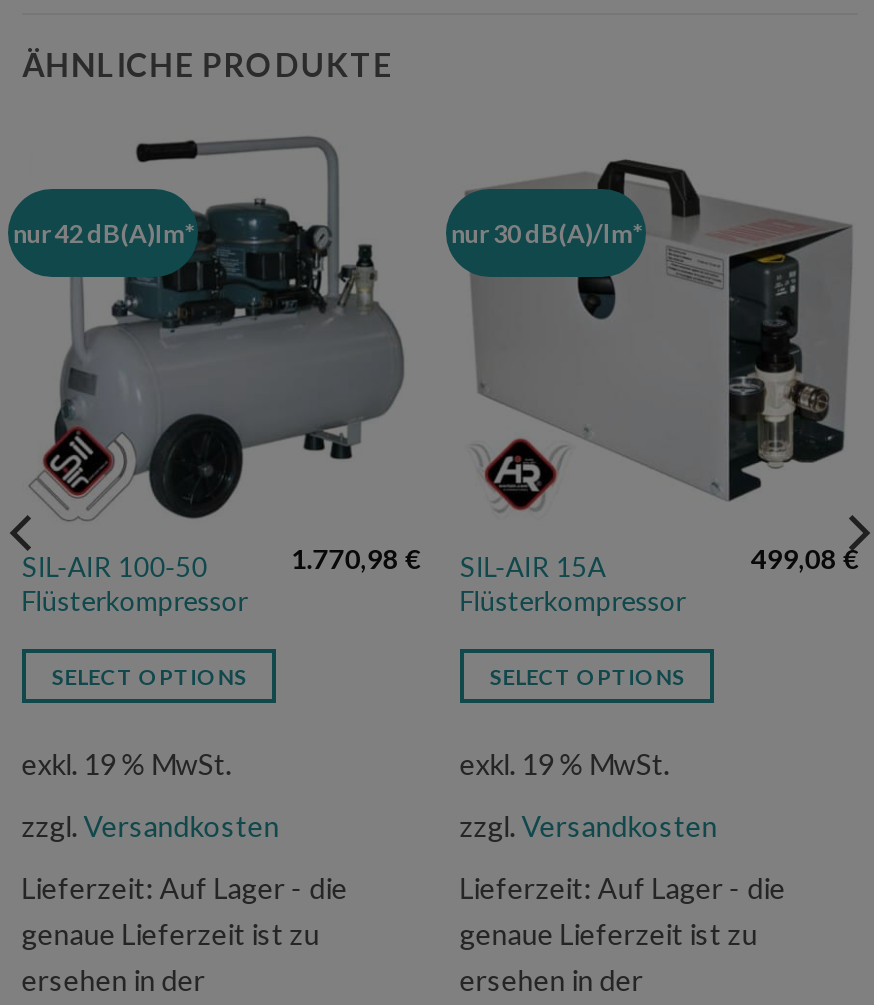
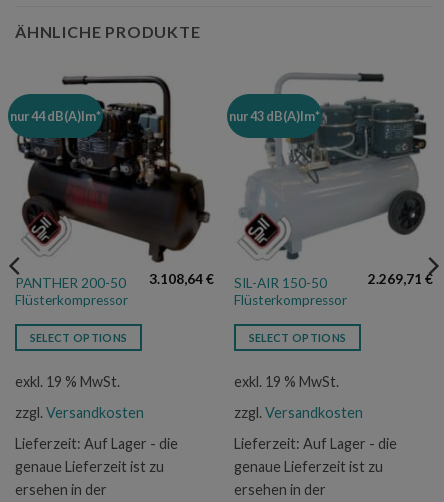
[13,135,412,525] [image] | nur 42 dB(A)Im* -> [10,68,211,263] [image] | nur 44 dB(A)Im*
[451,147,854,521] [image] | nur 30 dB(A)/lm* -> [229,72,429,261] [image] | nur 43 dB(A)Im*
[22,552,208,584] SIL-AIR 100-50 -> [15,275,126,291] PANTHER 200-50
[290,542,420,574] 1.770,98 € -> [149,271,214,287] 3.108,64 €
[460,552,606,584] SIL-AIR 15A -> [234,275,327,291] SIL-AIR 150-50
[750,542,858,574] 499,08 € -> [368,271,433,287] 2.269,71 €

